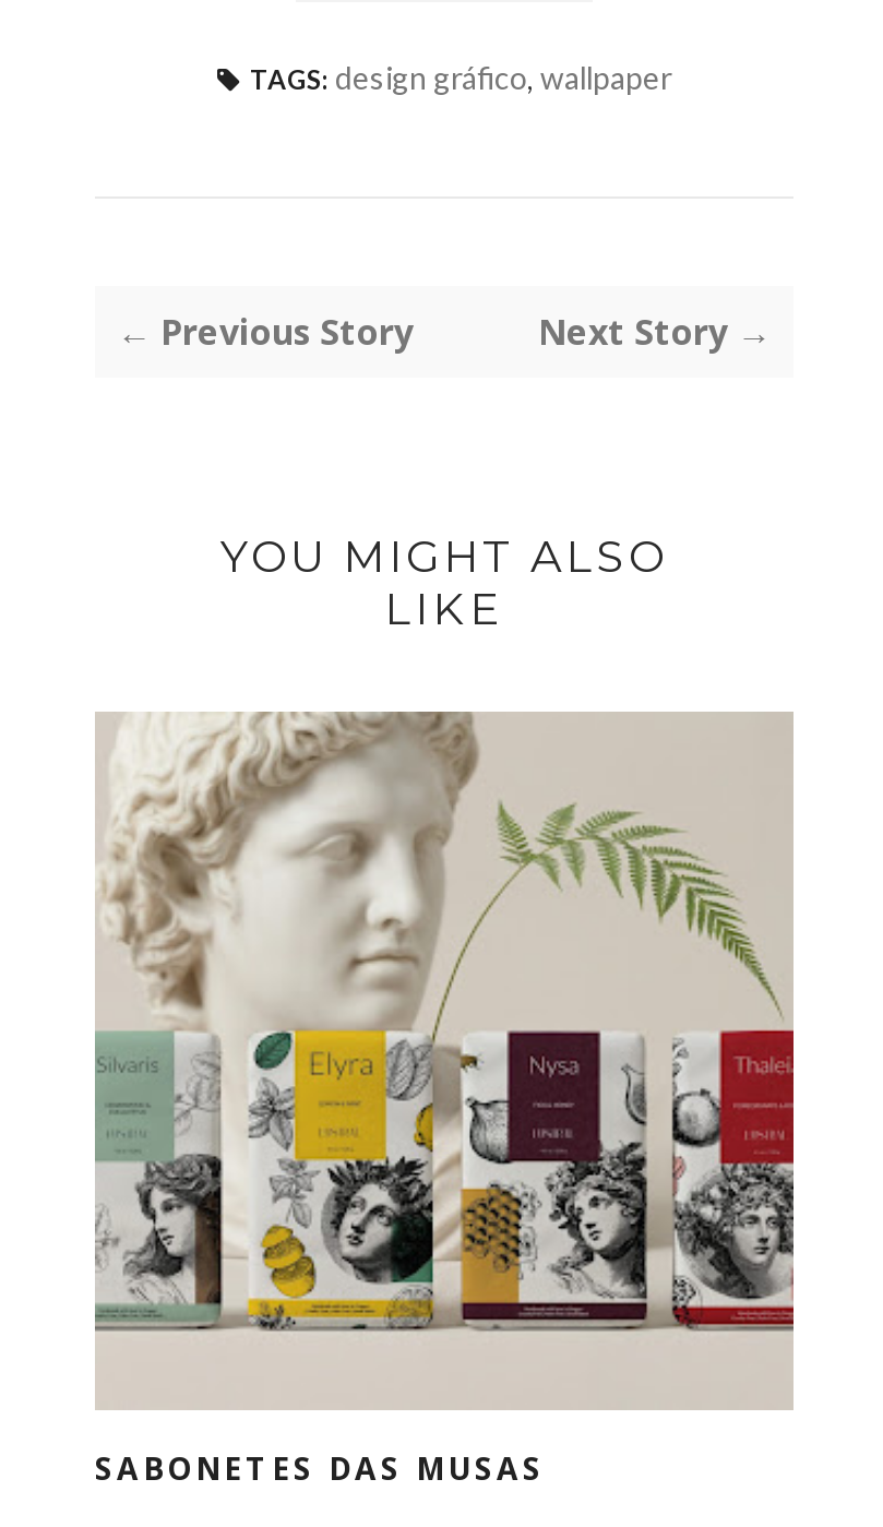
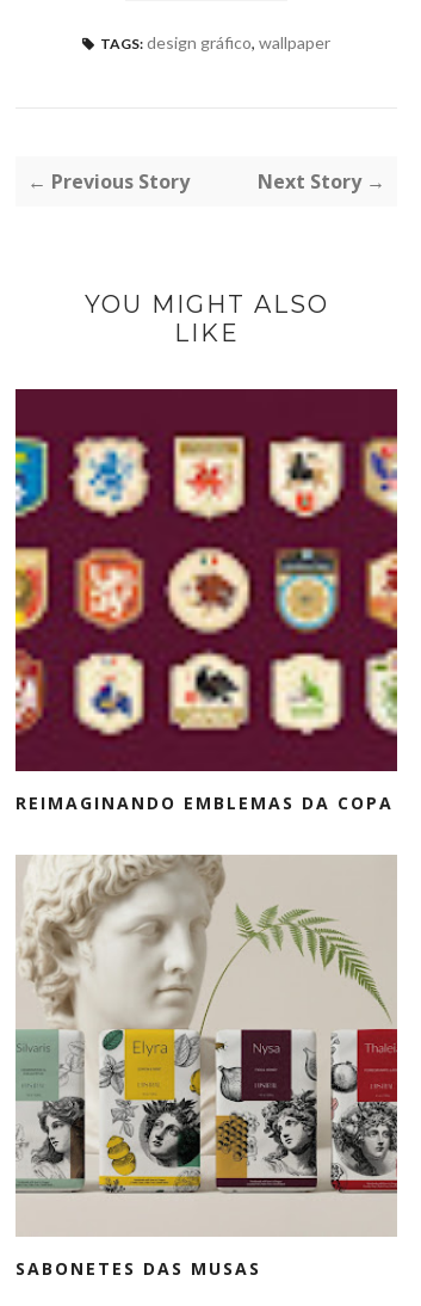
none -> [14,388,398,814] [image] | REIMAGINANDO EMBLEMAS DA COPA

